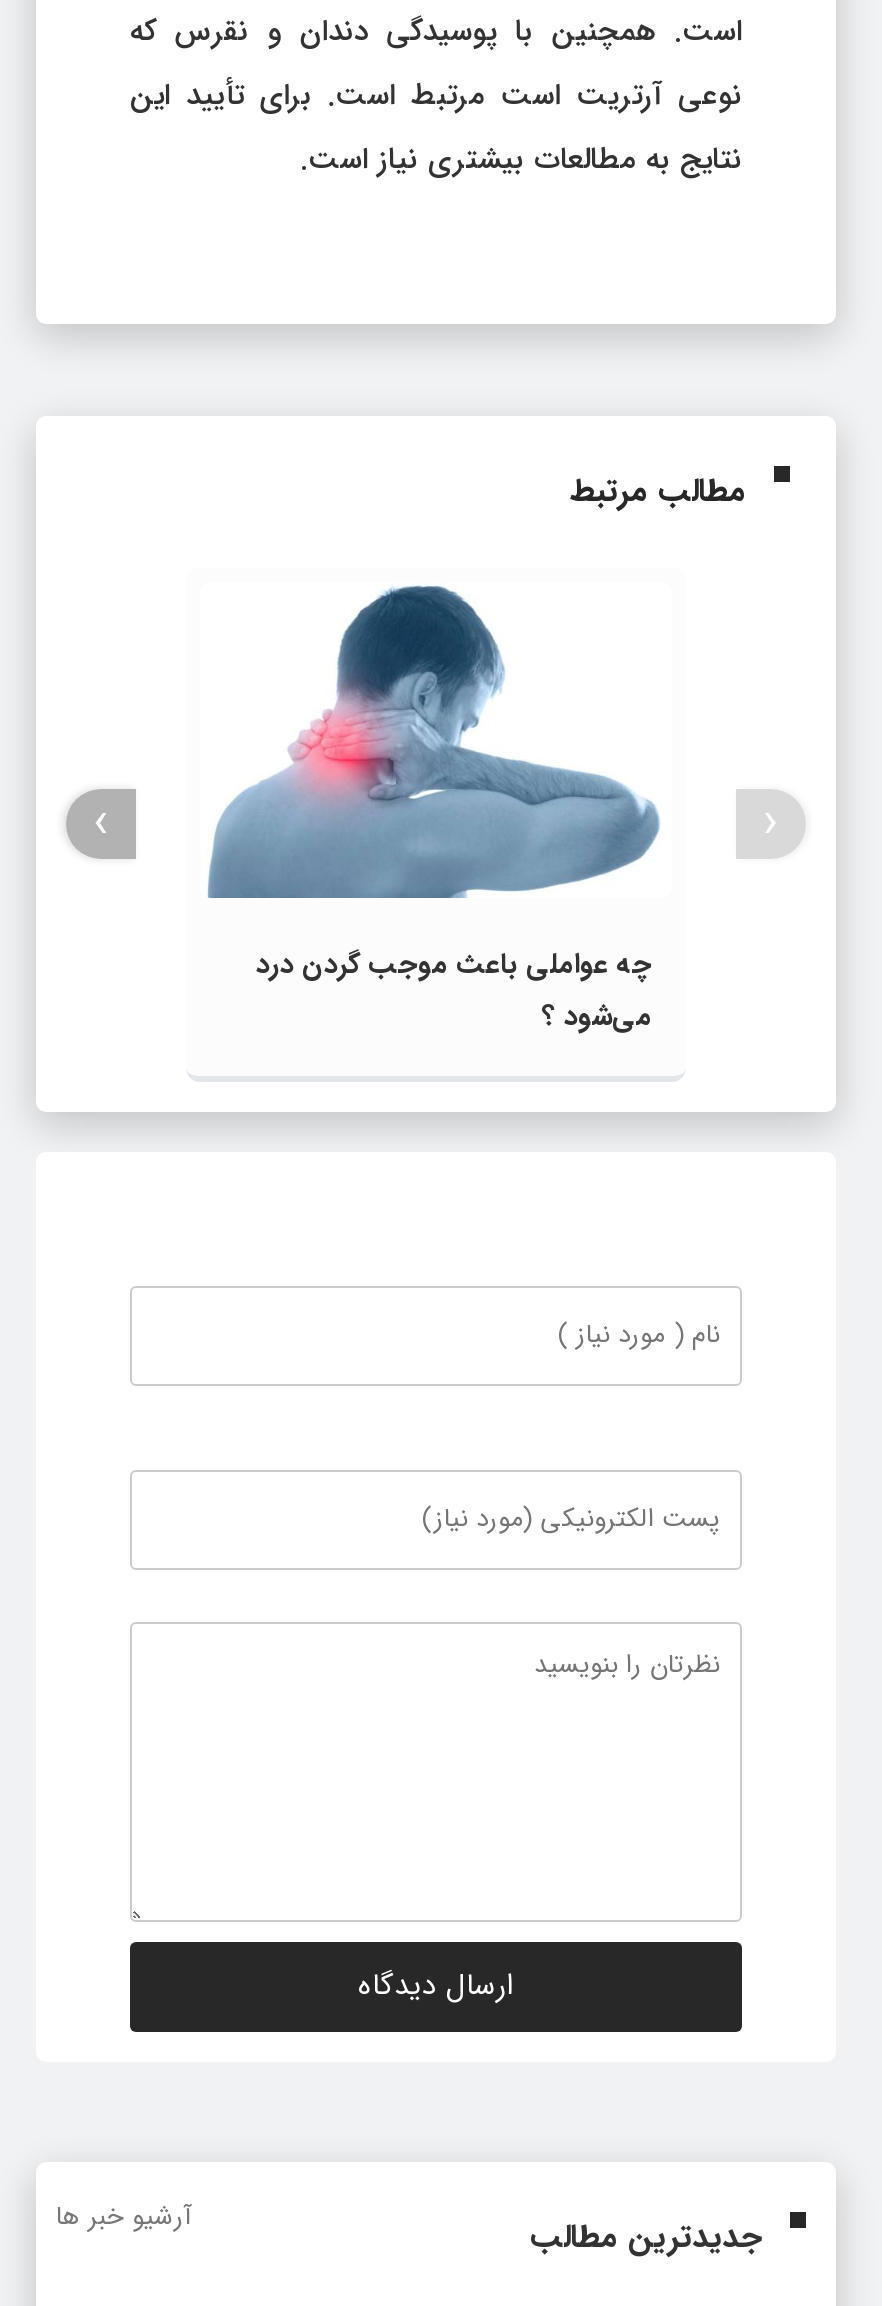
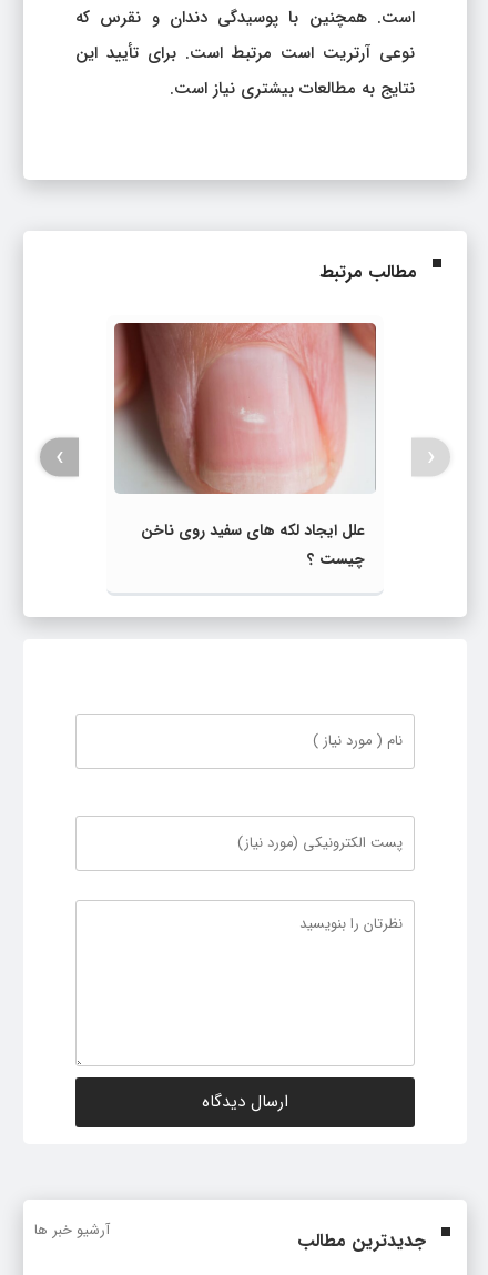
[200,582,672,1037] [image] | چه عواملی باعث موجب گردن درد | می‌شود ؟ -> [113,322,377,571] [image] | علل ایجاد لکه‌ های سفید روی ناخن‌ | چیست ؟

